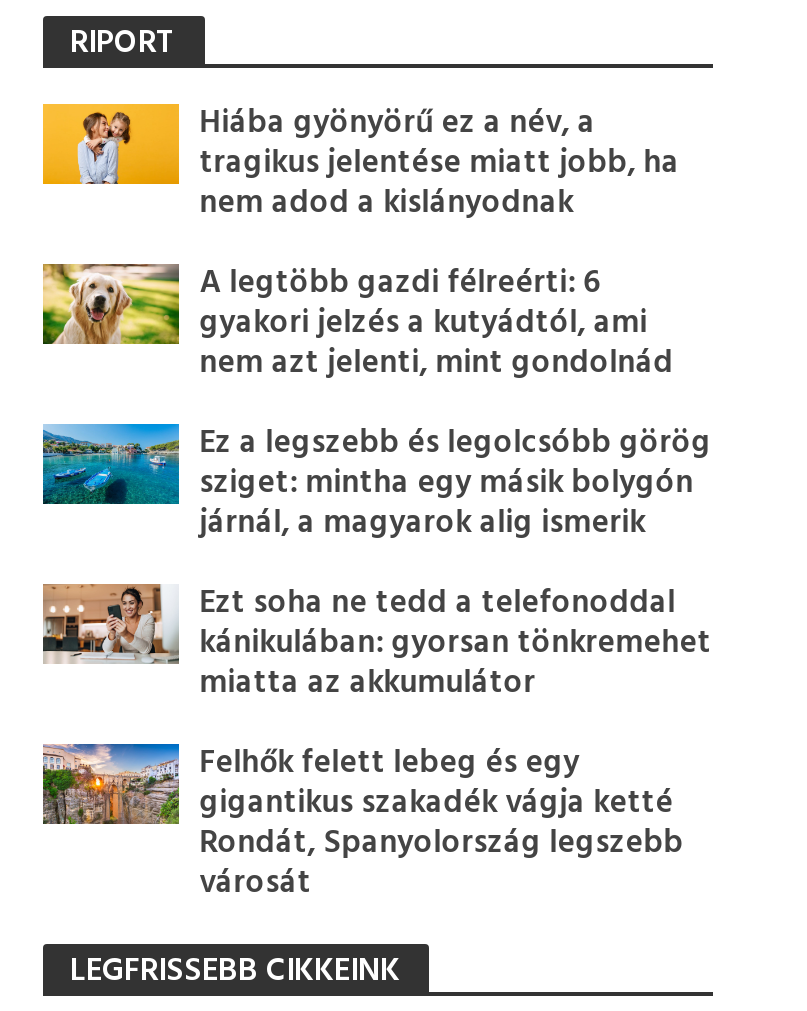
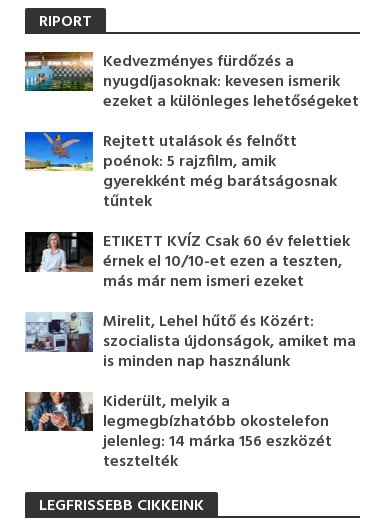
[41,98,679,230] [image] | Hiába gyönyörű ez a név, a | tragikus jelentése miatt jobb, ha | nem adod a kislányodnak -> [24,49,359,115] [image] | Kedvezményes fürdőzés a | nyugdíjasoknak: kevesen ismerik | ezeket a különleges lehetőségeket
[41,258,673,390] [image] | A legtöbb gazdi félreérti: 6 | gyakori jelzés a kutyádtól, ami | nem azt jelenti, mint gondolnád -> [24,129,337,215] [image] | Rejtett utalások és felnőtt | poénok: 5 rajzfilm, amik | gyerekként még barátságosnak | tűntek
[41,418,711,550] [image] | Ez a legszebb és legolcsóbb görög | sziget: mintha egy másik bolygón | járnál, a magyarok alig ismerik -> [24,229,350,295] [image] | ETIKETT KVÍZ Csak 60 év felettiek | érnek el 10/10-et ezen a teszten, | más már nem ismeri ezeket
[41,578,711,710] [image] | Ezt soha ne tedd a telefonoddal | kánikulában: gyorsan tönkremehet | miatta az akkumulátor -> [25,309,356,375] [image] | Mirelit, Lehel hűtő és Közért: | szocialista újdonságok, amiket ma | is minden nap használunk
[41,738,683,910] [image] | Felhők felett lebeg és egy | gigantikus szakadék vágja ketté | Rondát, Spanyolország legszebb | városát -> [25,389,332,475] [image] | Kiderült, melyik a | legmegbízhatóbb okostelefon | jelenleg: 14 márka 156 eszközét | tesztelték

